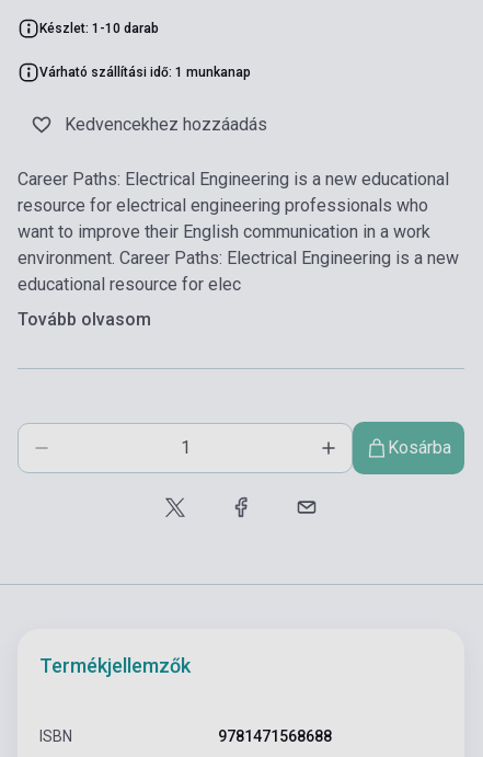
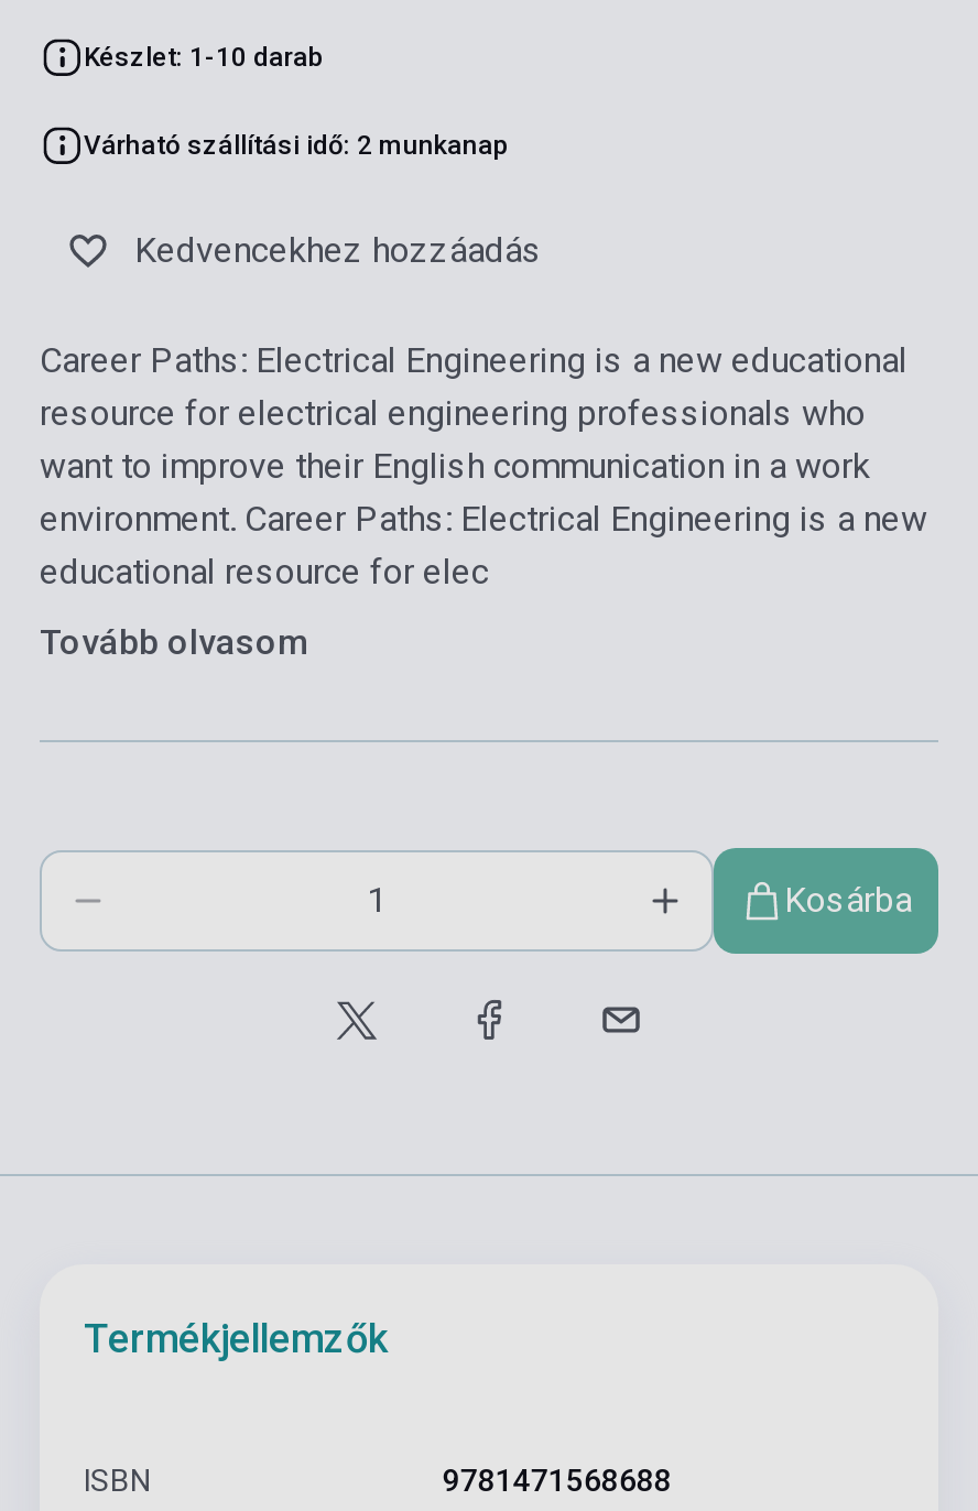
[39,65,251,80] Várható szállítási idő: 1 munkanap -> [84,131,509,162] Várható szállítási idő: 2 munkanap

